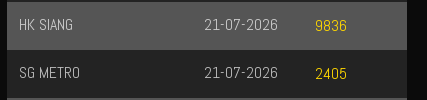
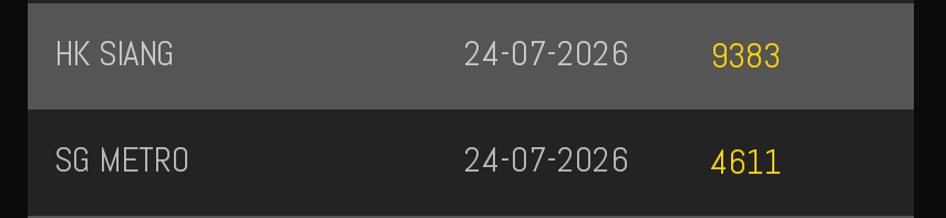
[204,15,278,35] 21-07-2026 -> [464,32,628,76] 24-07-2026
[315,15,347,35] 9836 -> [710,33,781,77] 9383
[204,63,278,83] 21-07-2026 -> [464,138,628,183] 24-07-2026
[315,63,347,83] 2405 -> [710,139,781,184] 4611

